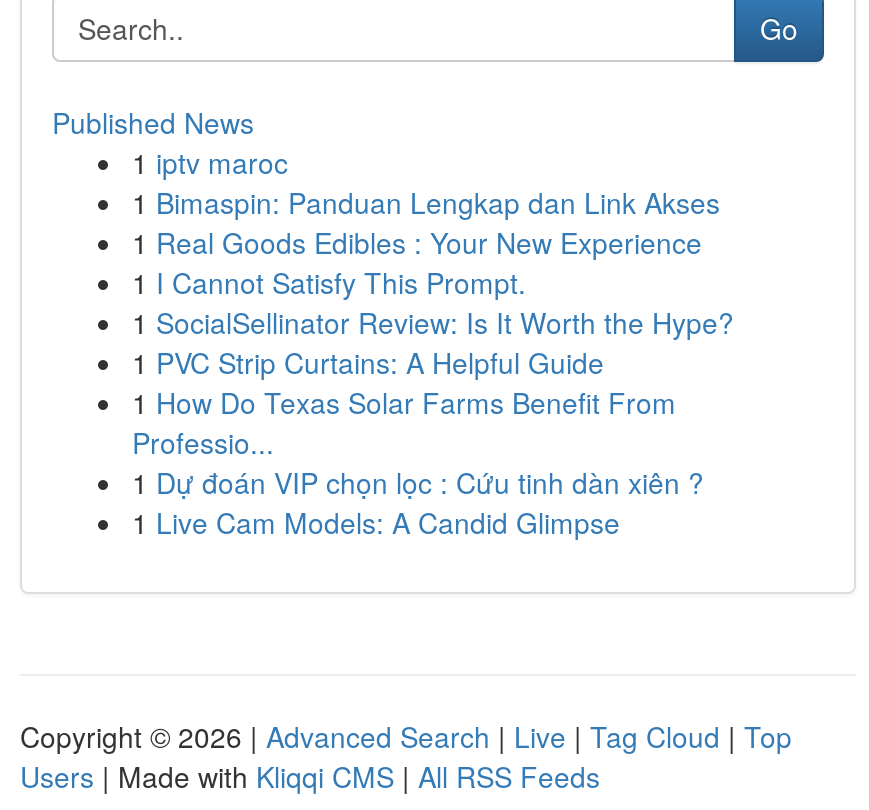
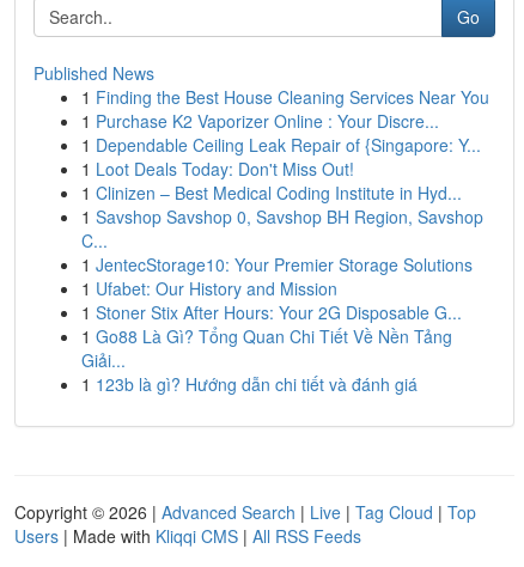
[132,142,734,542] 1 iptv maroc | 1 Bimaspin: Panduan Lengkap dan Link Akses | 1 Real Goods Edibles : Your New Experience | 1 I Cannot Satisfy This Prompt. | 1 SocialSellinator Review: Is It Worth the Hype? | 1 PVC Strip Curtains: A Helpful Guide | 1 How Do Texas Solar Farms Benefit From | Professio... | 1 Dự đoán VIP chọn lọc : Cứu tinh dàn xiên ? | 1 Live Cam Models: A Candid Glimpse -> [81,85,489,396] 1 Finding the Best House Cleaning Services Near You | 1 Purchase K2 Vaporizer Online : Your Discre... | 1 Dependable Ceiling Leak Repair of {Singapore: Y... | 1 Loot Deals Today: Don't Miss Out! | 1 Clinizen – Best Medical Coding Institute in Hyd... | 1 Savshop Savshop 0, Savshop BH Region, Savshop | C... | 1 JentecStorage10: Your Premier Storage Solutions | 1 Ufabet: Our History and Mission | 1 Stoner Stix After Hours: Your 2G Disposable G... | 1 Go88 Là Gì? Tổng Quan Chi Tiết Về Nền Tảng | Giải... | 1 123b là gì? Hướng dẫn chi tiết và đánh giá

